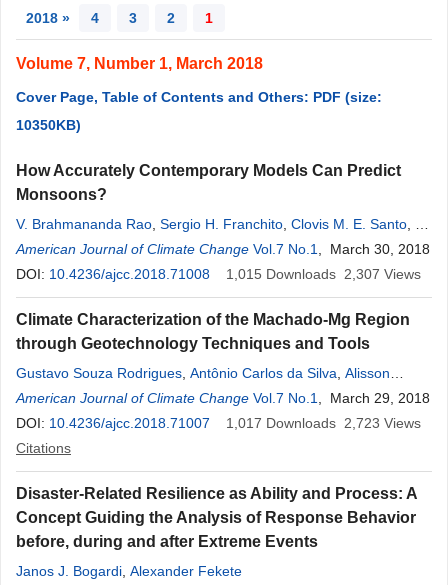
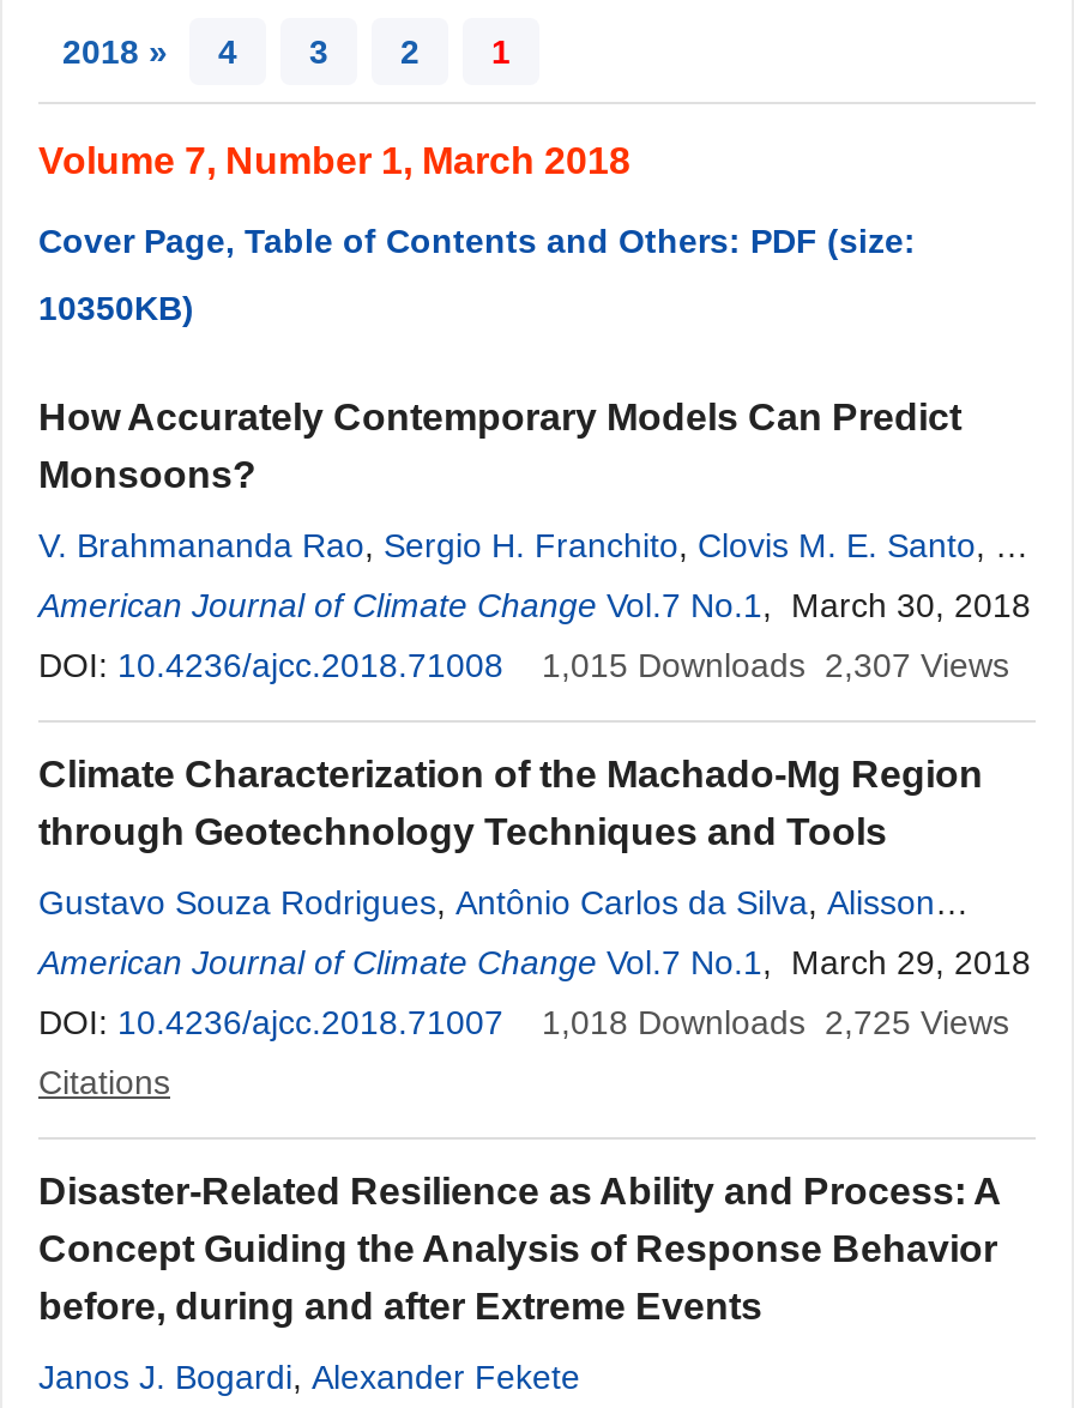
[226,415,421,431] 1,017 Downloads 2,723 Views -> [542,1003,1009,1041] 1,018 Downloads 2,725 Views

